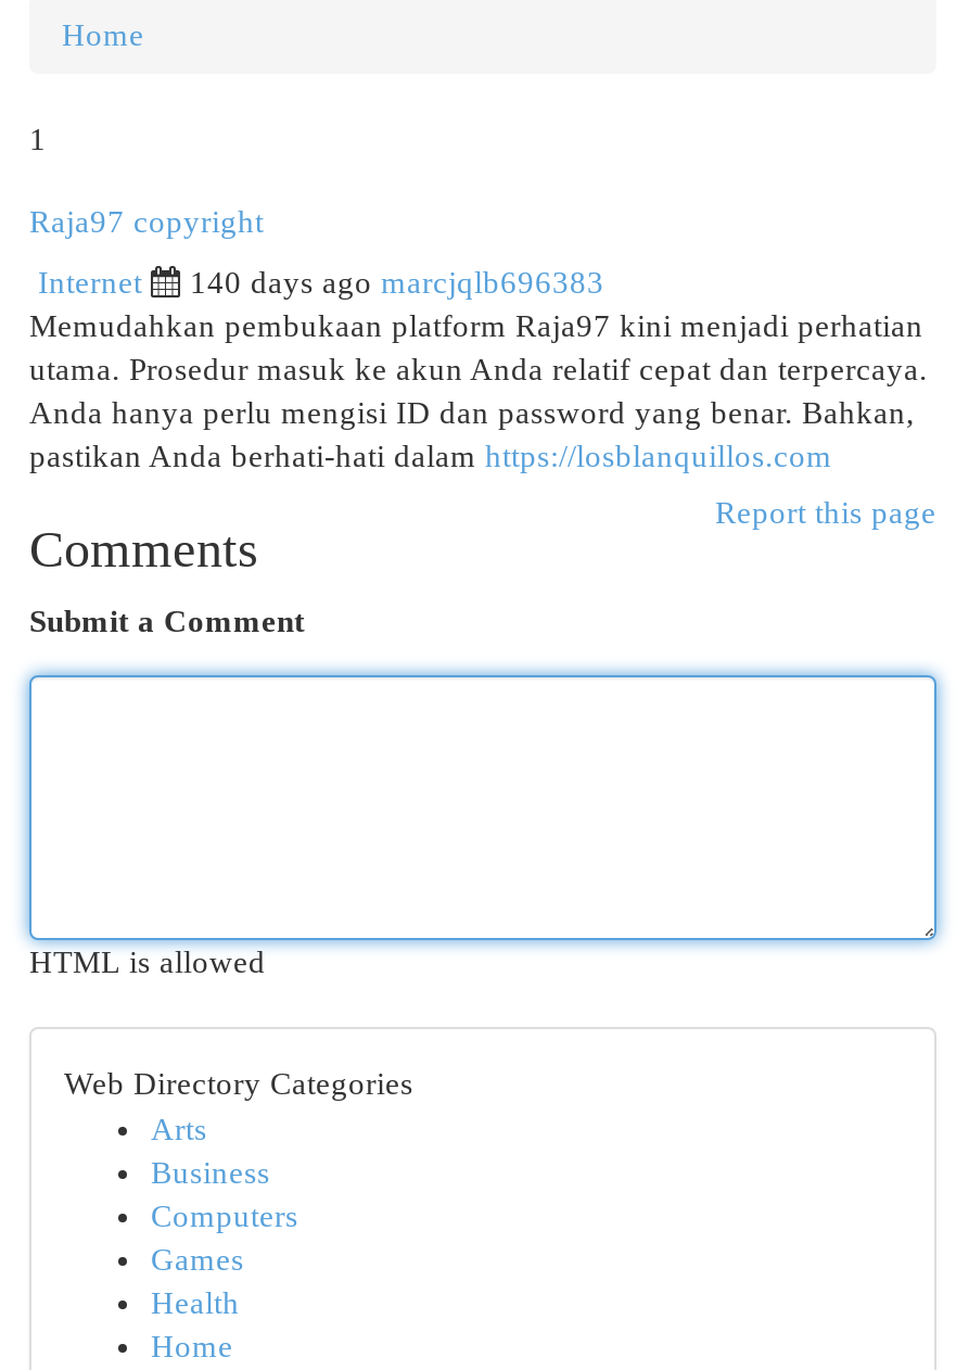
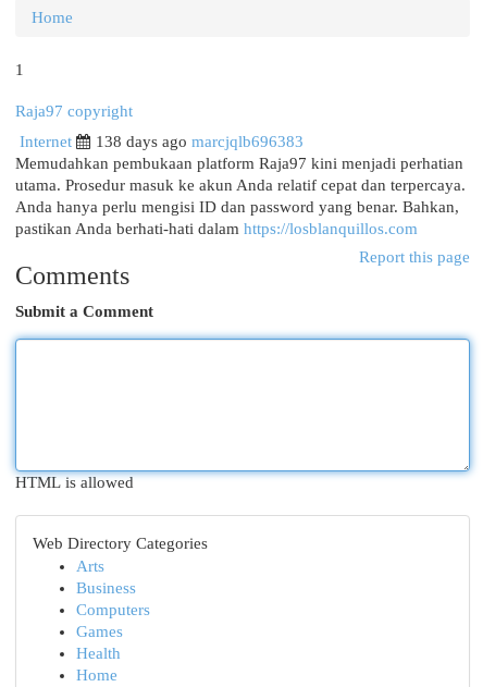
[190,265,604,300] 140 days ago marcjqlb696383 -> [96,133,304,150] 138 days ago marcjqlb696383

